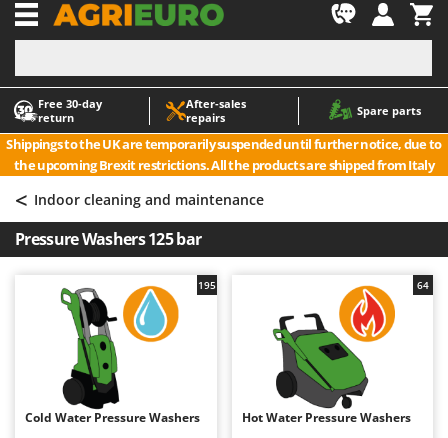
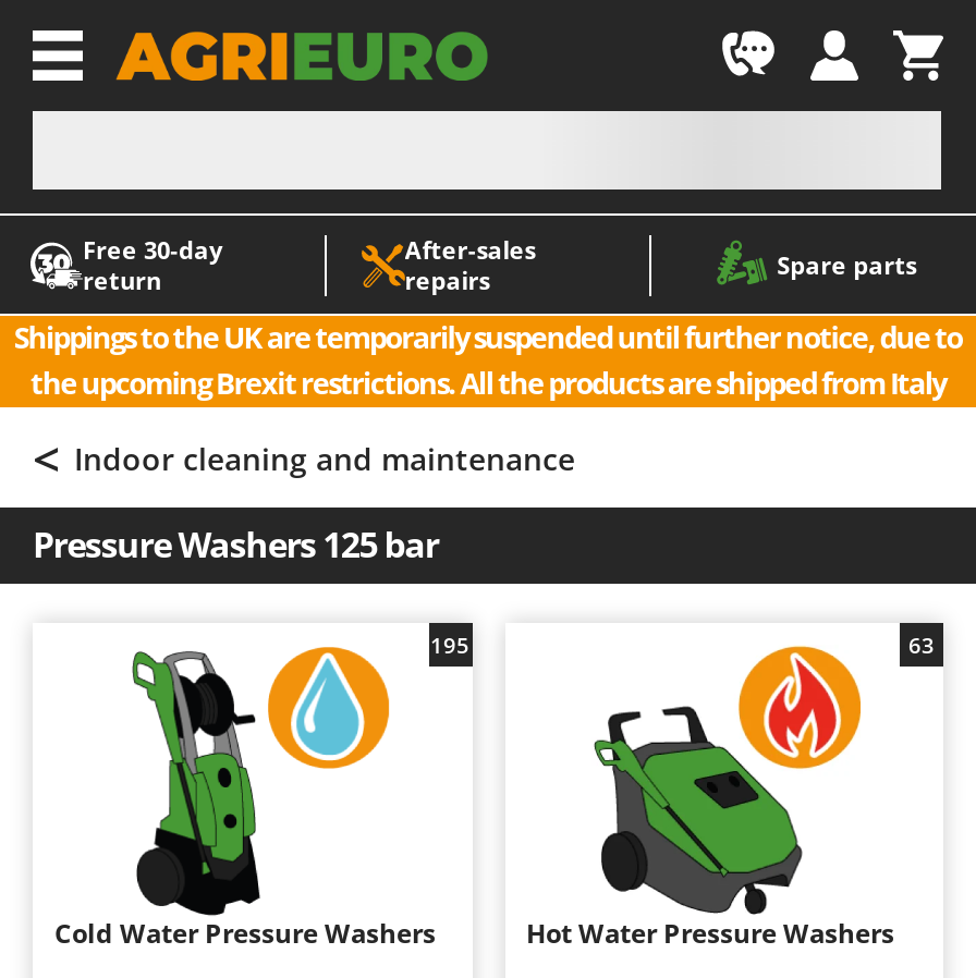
[417,278,429,292] 64 -> [908,629,935,660] 63

